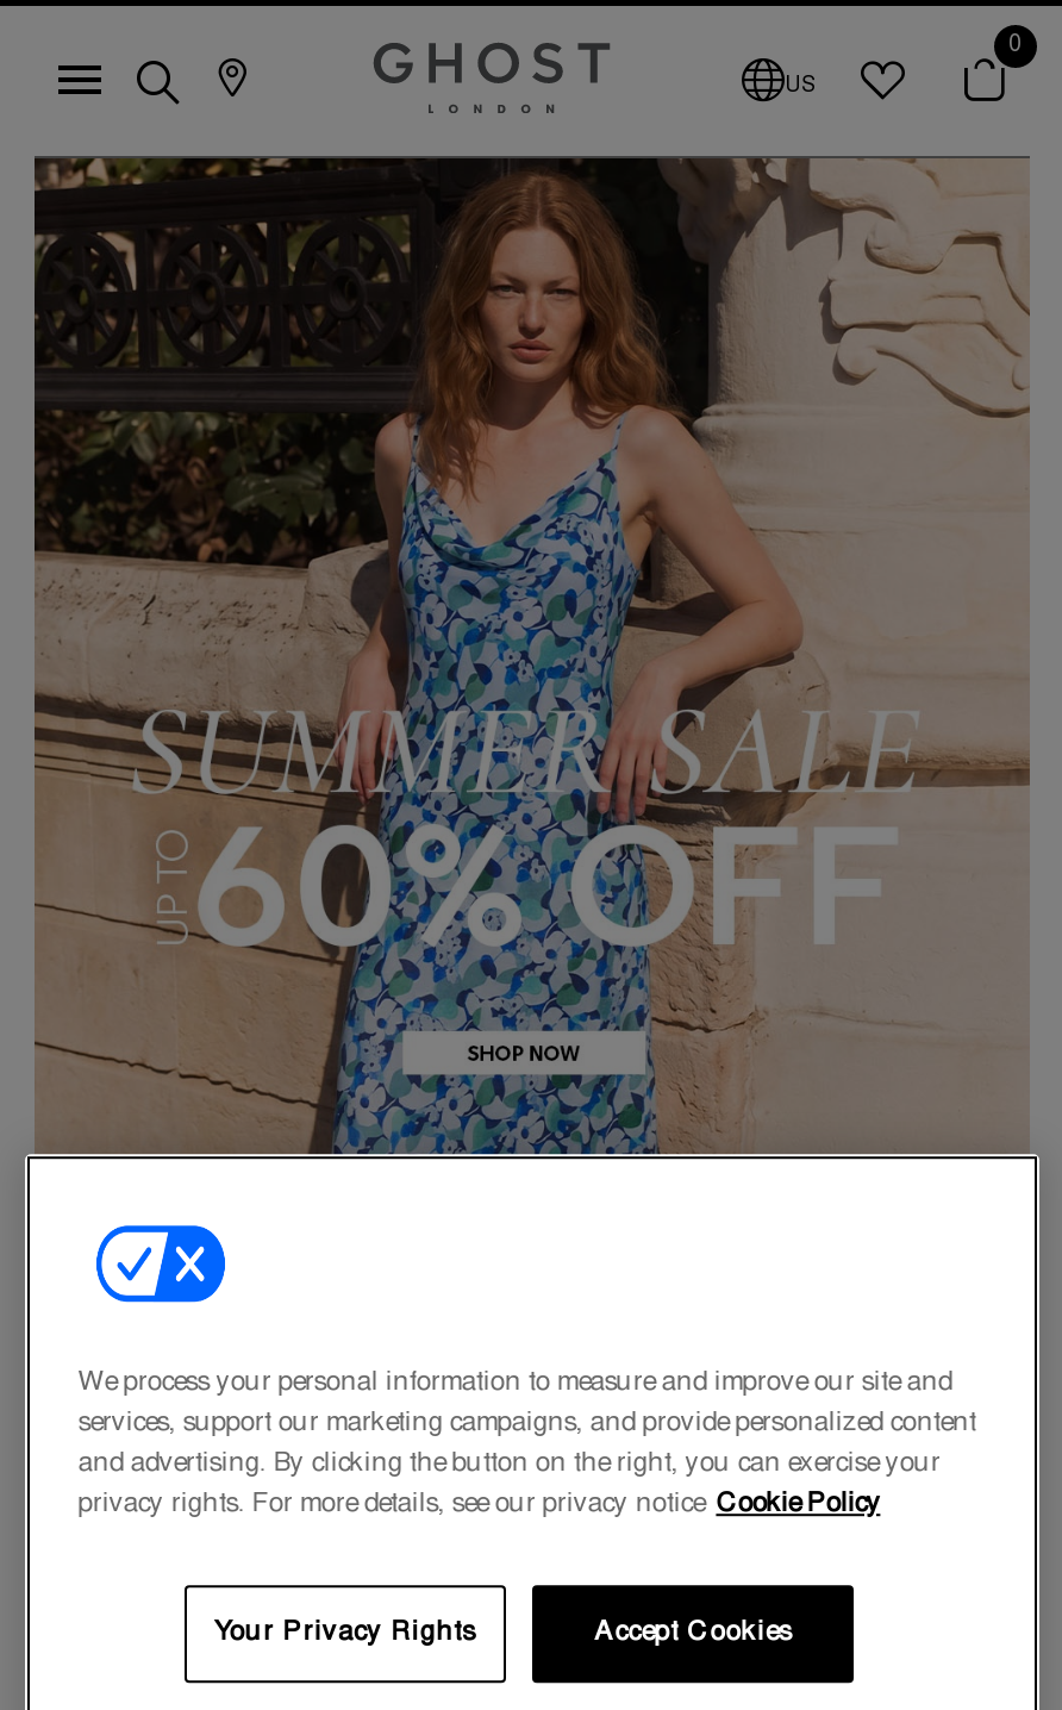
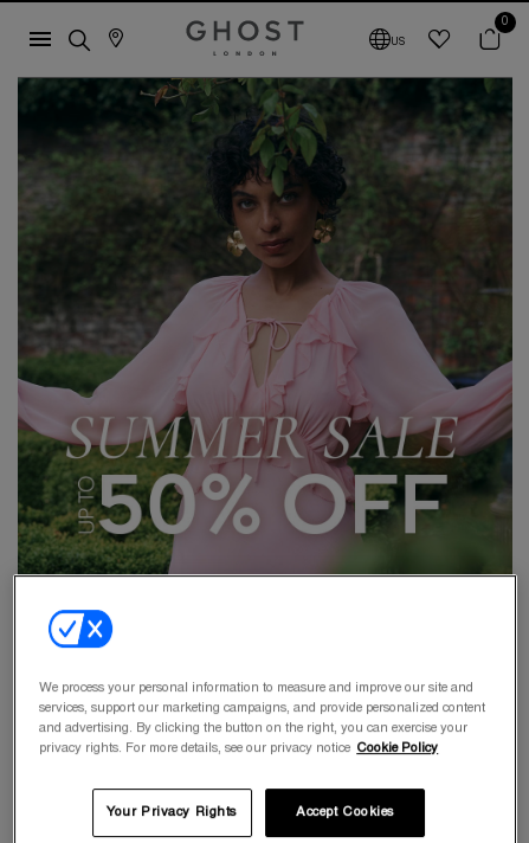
[35,158,1030,1154] [image] -> [18,77,514,574] [image]

